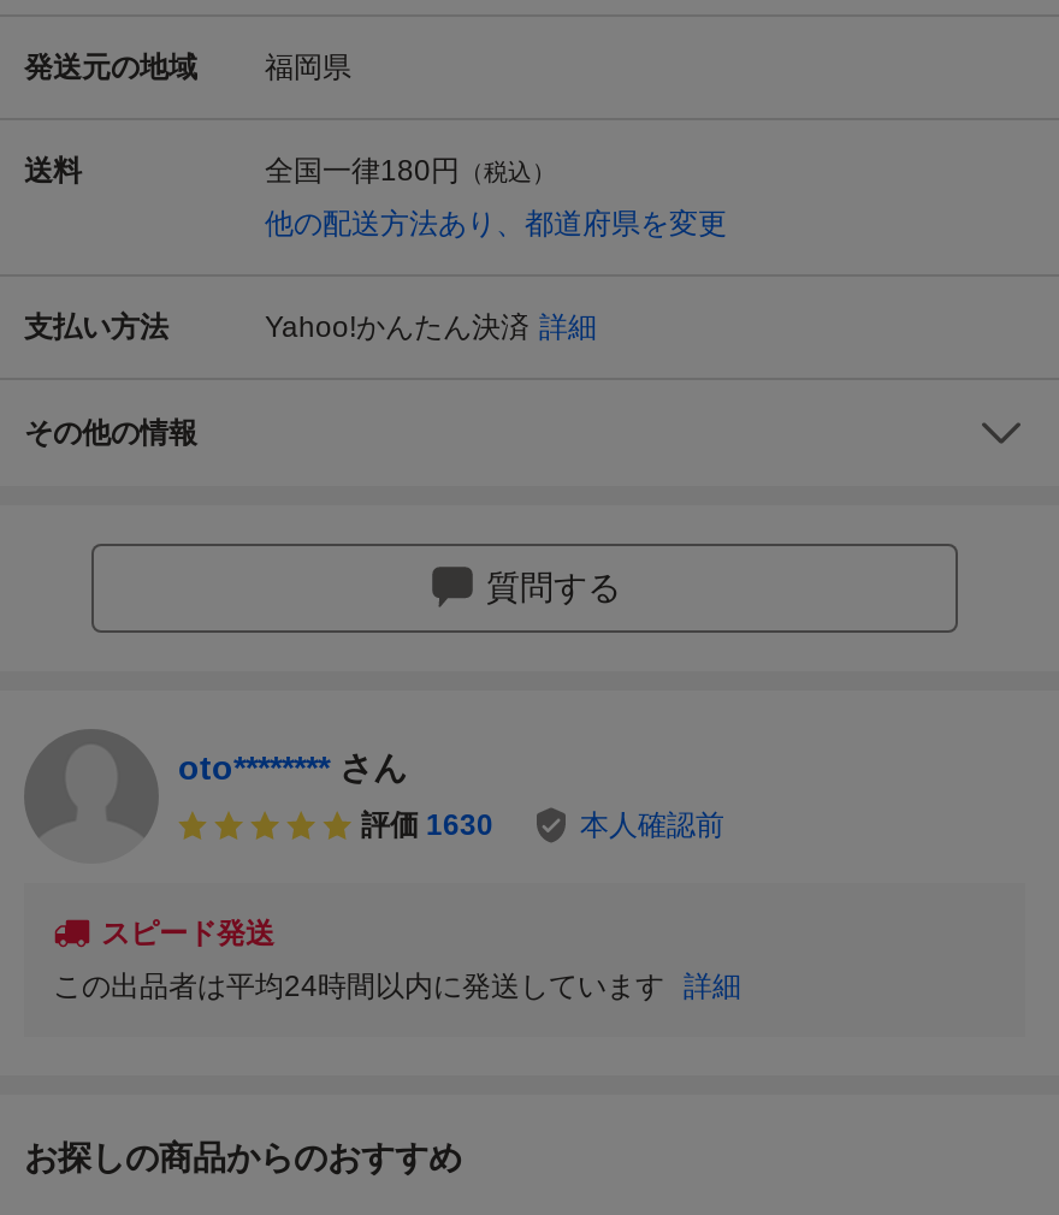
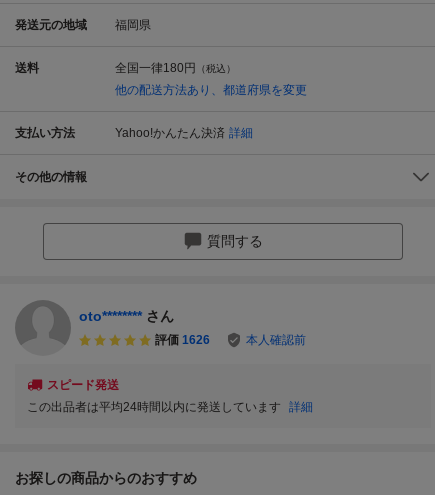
[361,809,493,843] 評価 1630 -> [155,333,210,347] 評価 1626

